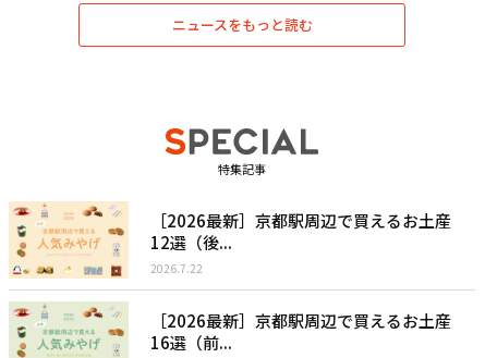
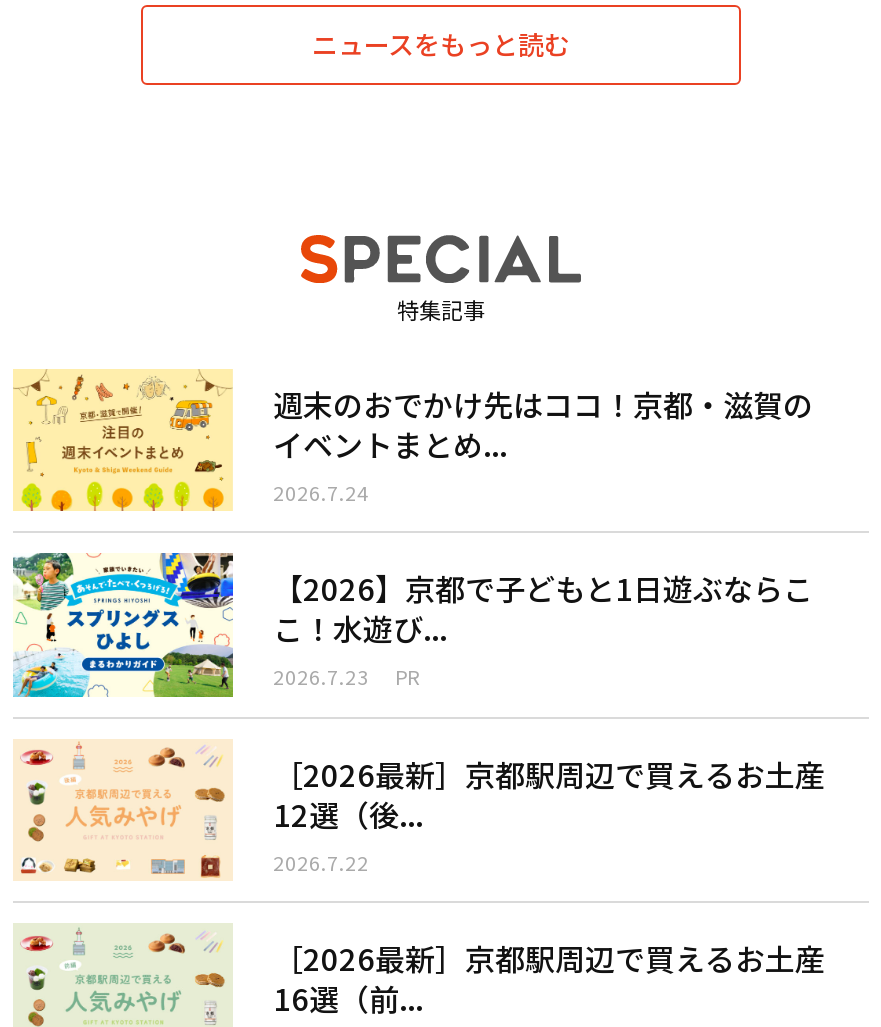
none -> [11,551,235,699] [image]
none -> [13,369,813,691] [image] | 週末のおでかけ先はココ！京都・滋賀の | イベントまとめ... | 2026.7.24 | 【2026】京都で子どもと1日遊ぶならこ | こ！水遊び... | 2026.7.23 | PR

